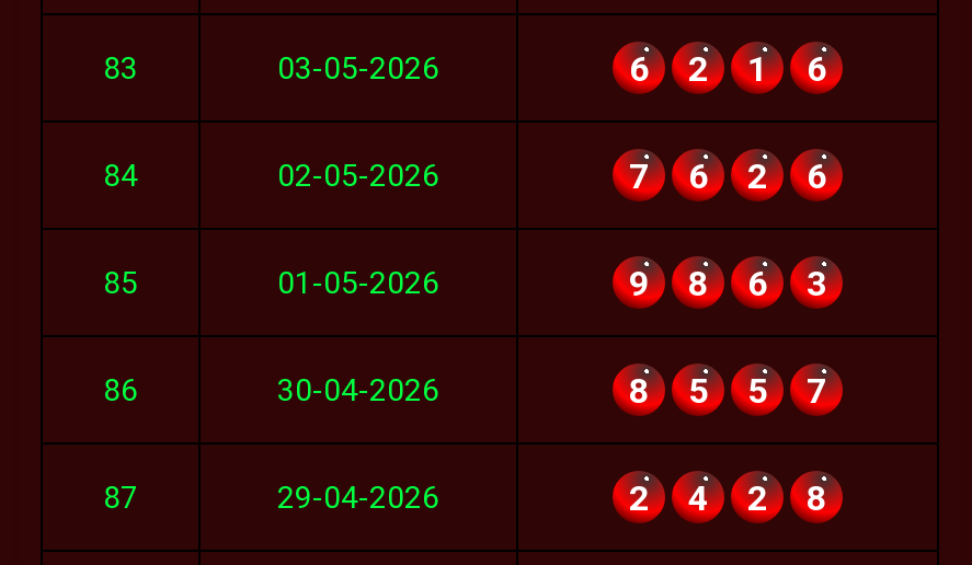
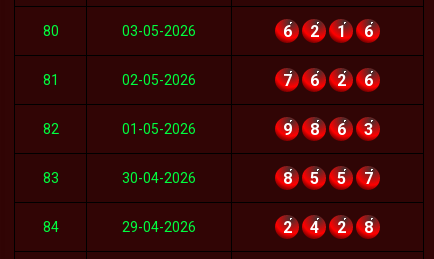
[103,51,138,86] 83 -> [42,23,58,39] 80
[103,158,138,193] 84 -> [42,72,58,88] 81
[103,266,138,301] 85 -> [42,121,58,137] 82
[103,373,138,408] 86 -> [42,170,58,186] 83
[103,480,138,515] 87 -> [42,219,58,235] 84

